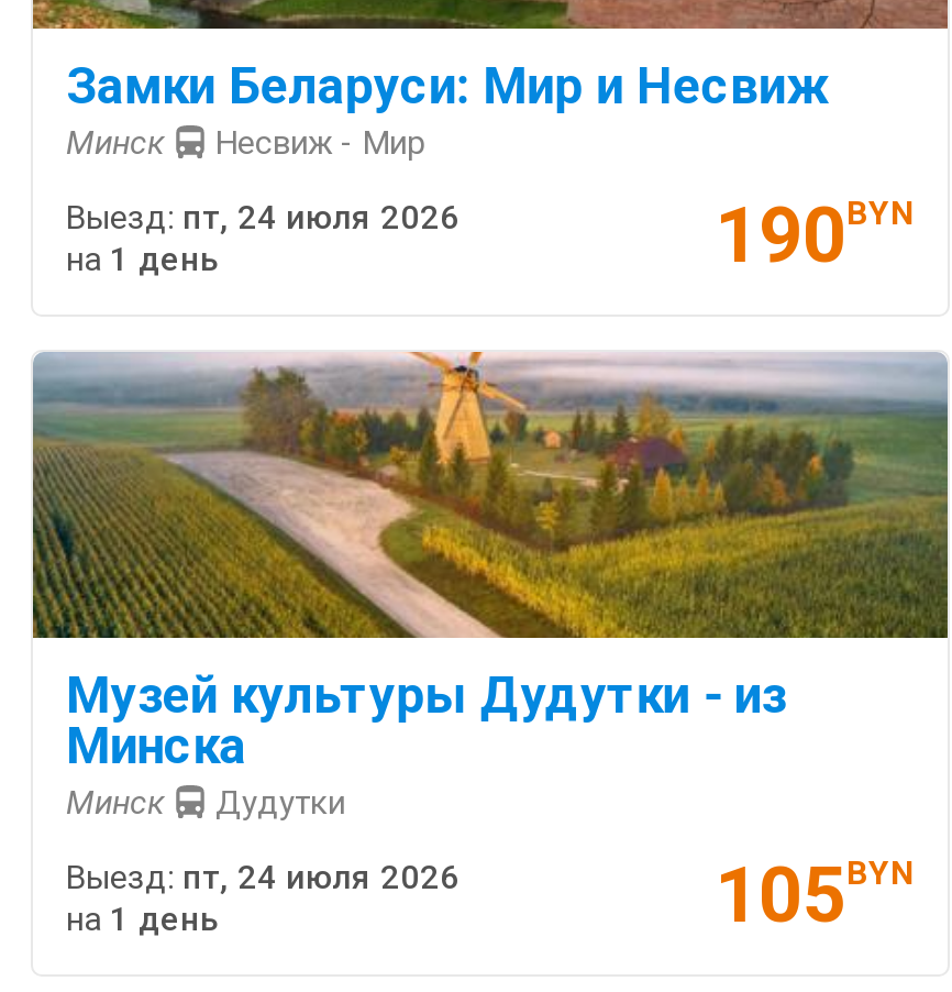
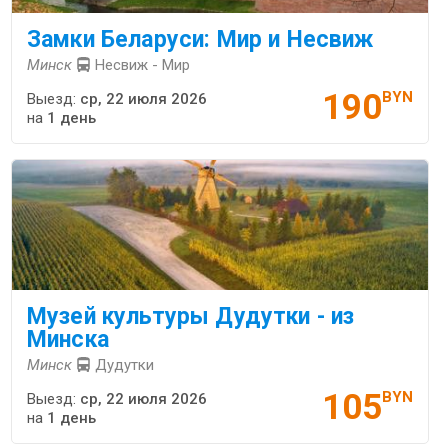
[66,198,460,238] Выезд: пт, 24 июля 2026 -> [27,90,207,108] Выезд: ср, 22 июля 2026
[66,858,460,898] Выезд: пт, 24 июля 2026 -> [27,390,207,408] Выезд: ср, 22 июля 2026

